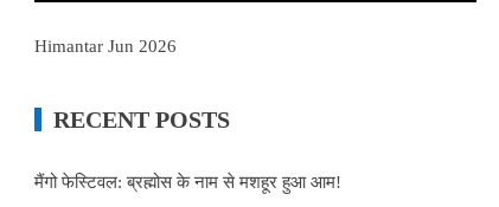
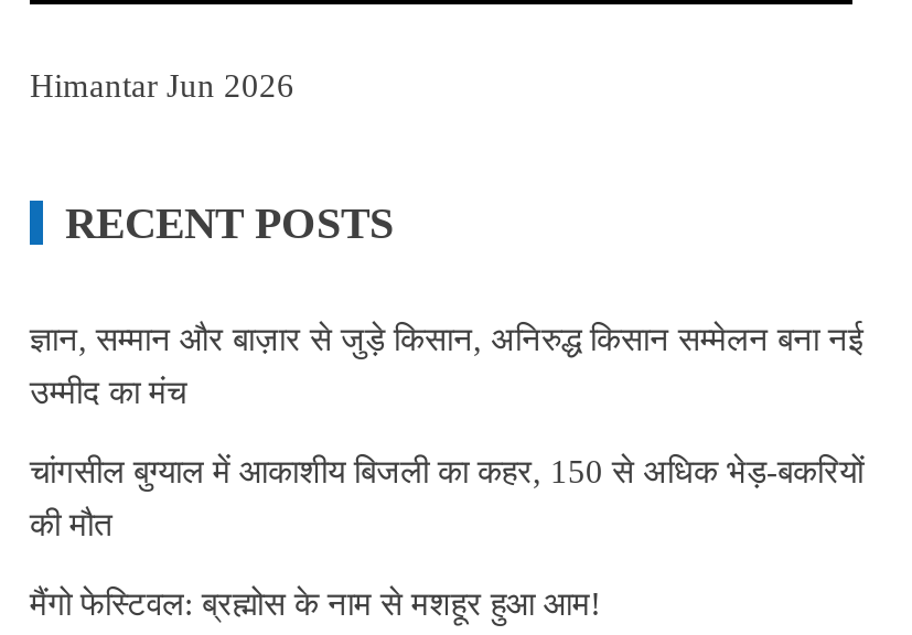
none -> [30,321,863,542] ज्ञान, सम्मान और बाज़ार से जुड़े किसान, अनिरुद्ध किसान सम्मेलन बना नई | उम्मीद का मंच | चांगसील बुग्याल में आकाशीय बिजली का कहर, 150 से अधिक भेड़-बकरियों | की मौत

